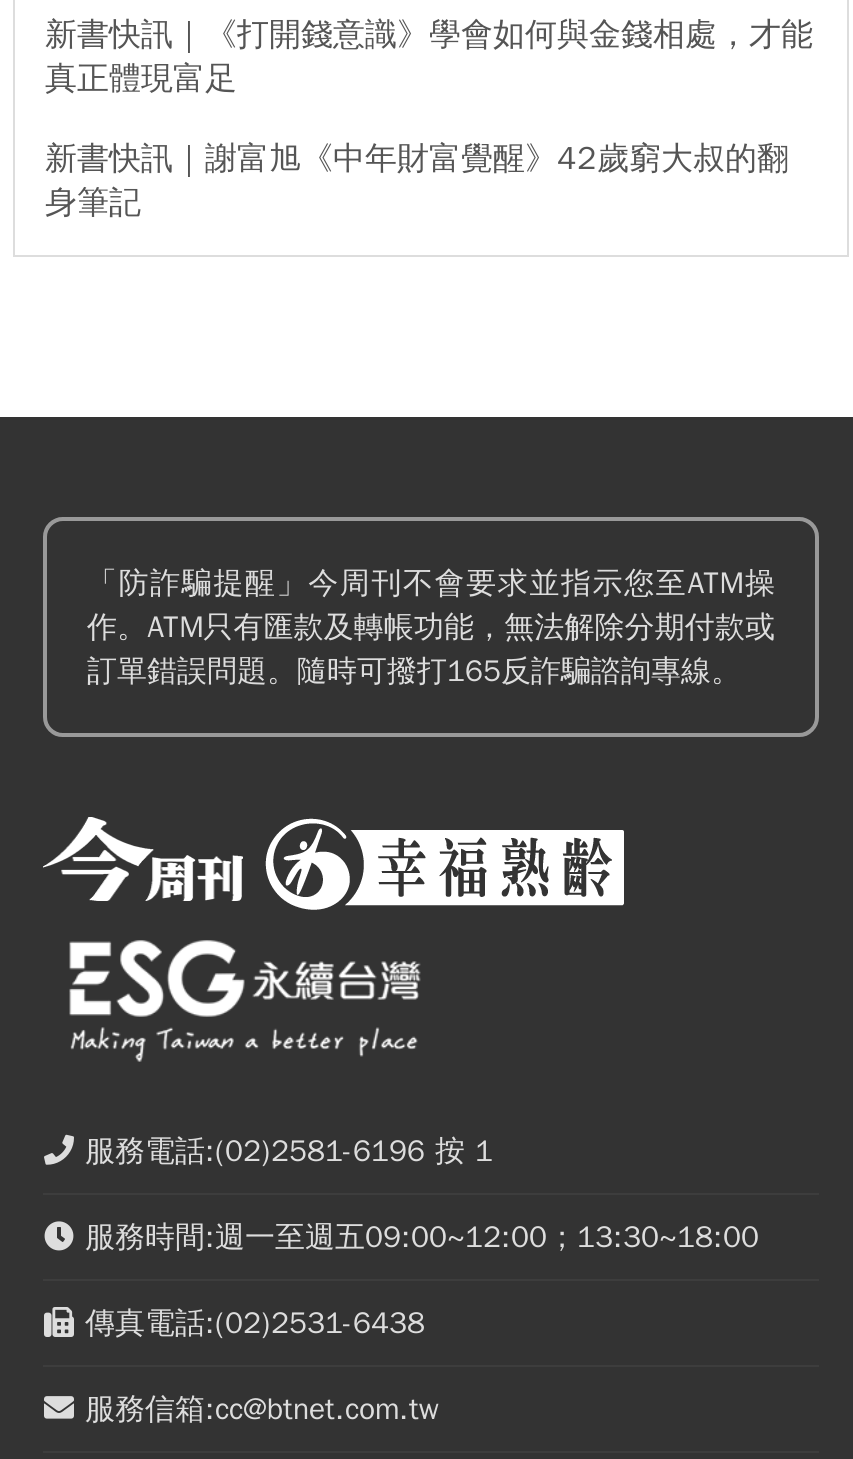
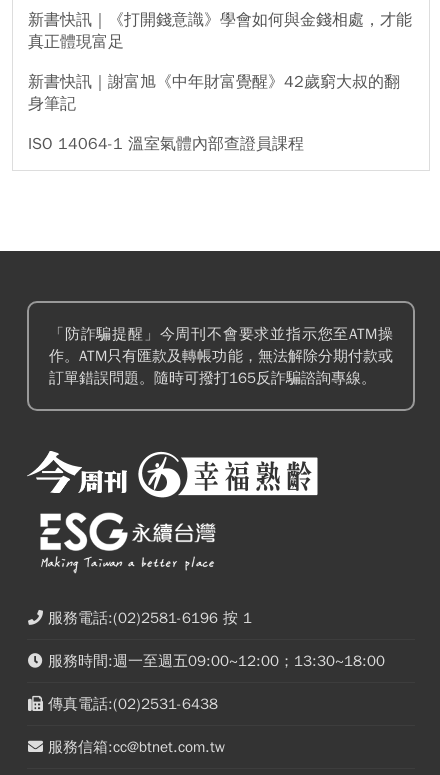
none -> [28,133,304,153] ISO 14064-1 溫室氣體內部查證員課程

